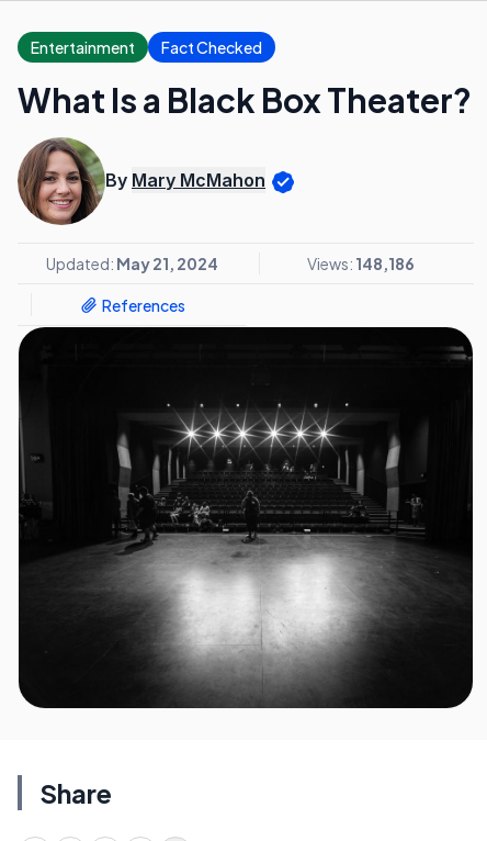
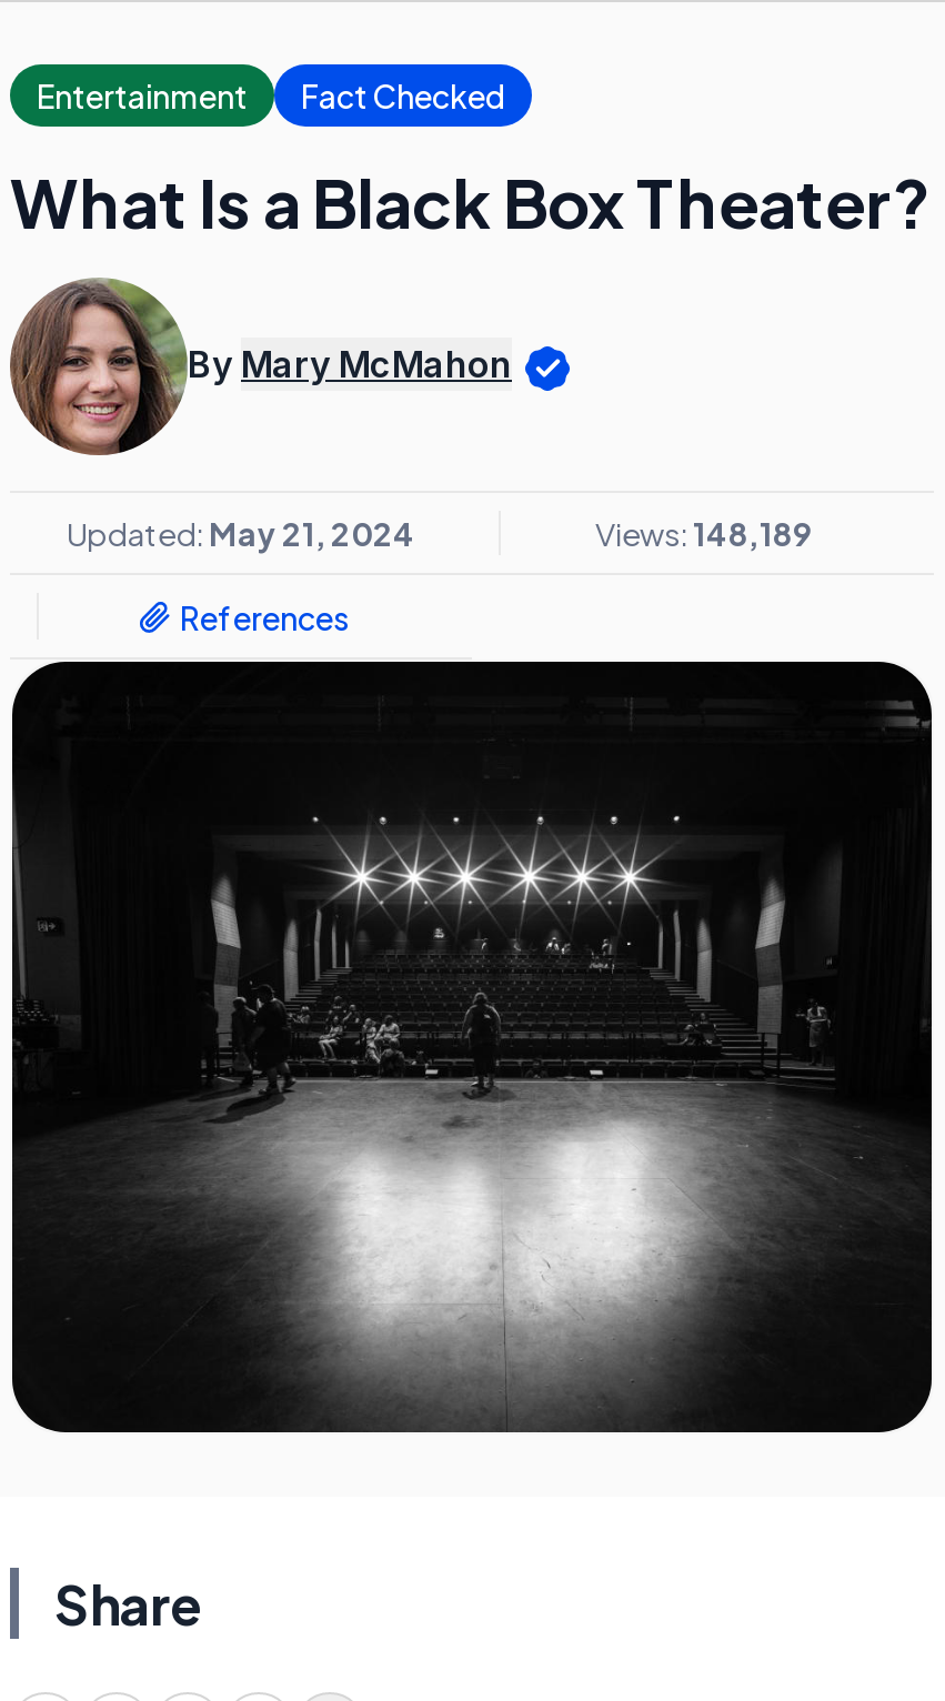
[307,254,414,273] Views: 148,186 -> [595,513,813,553] Views: 148,189

